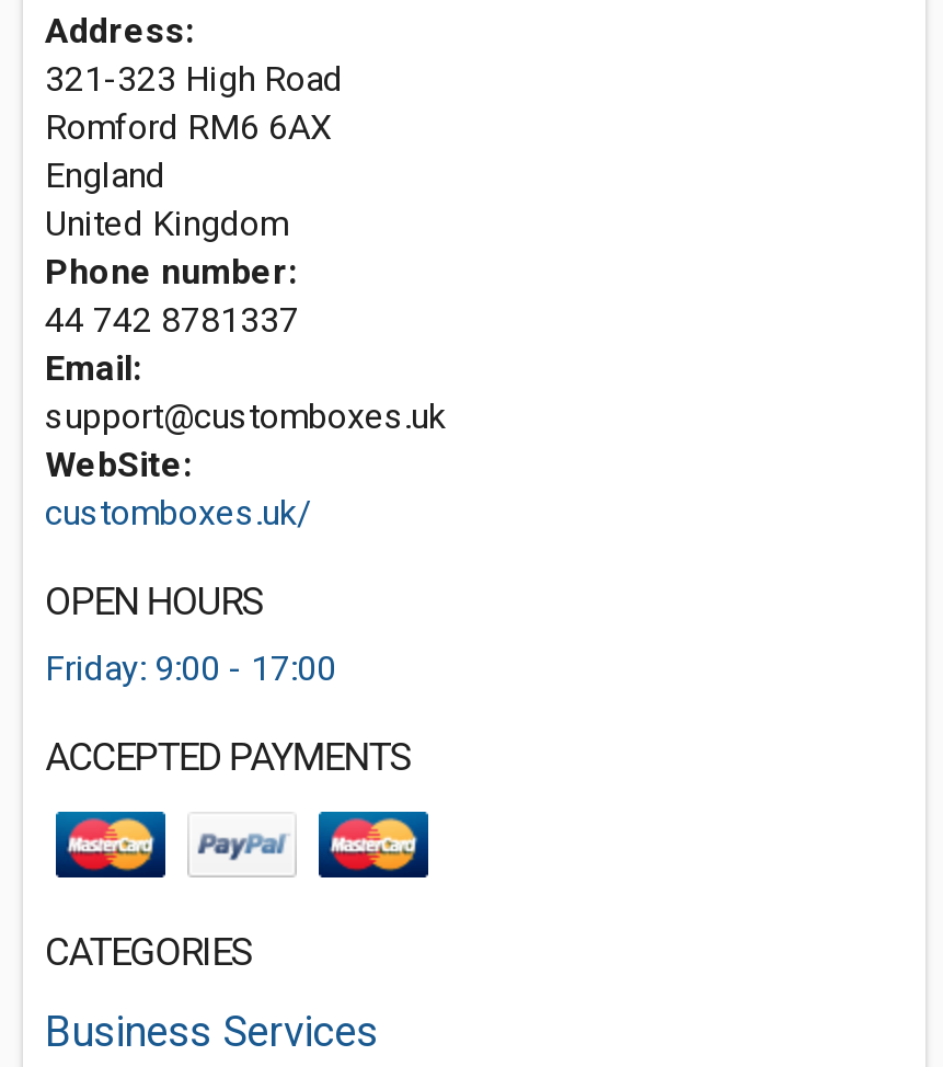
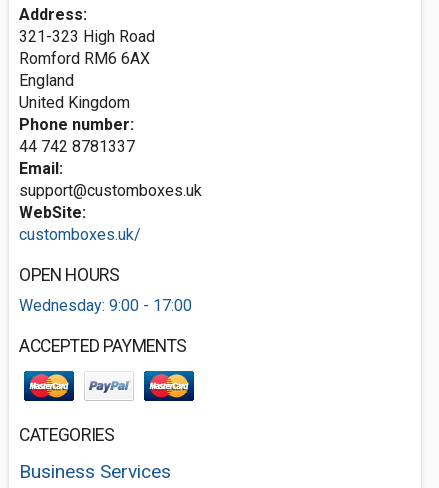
[45,647,336,689] Friday: 9:00 - 17:00 -> [19,296,192,315] Wednesday: 9:00 - 17:00

